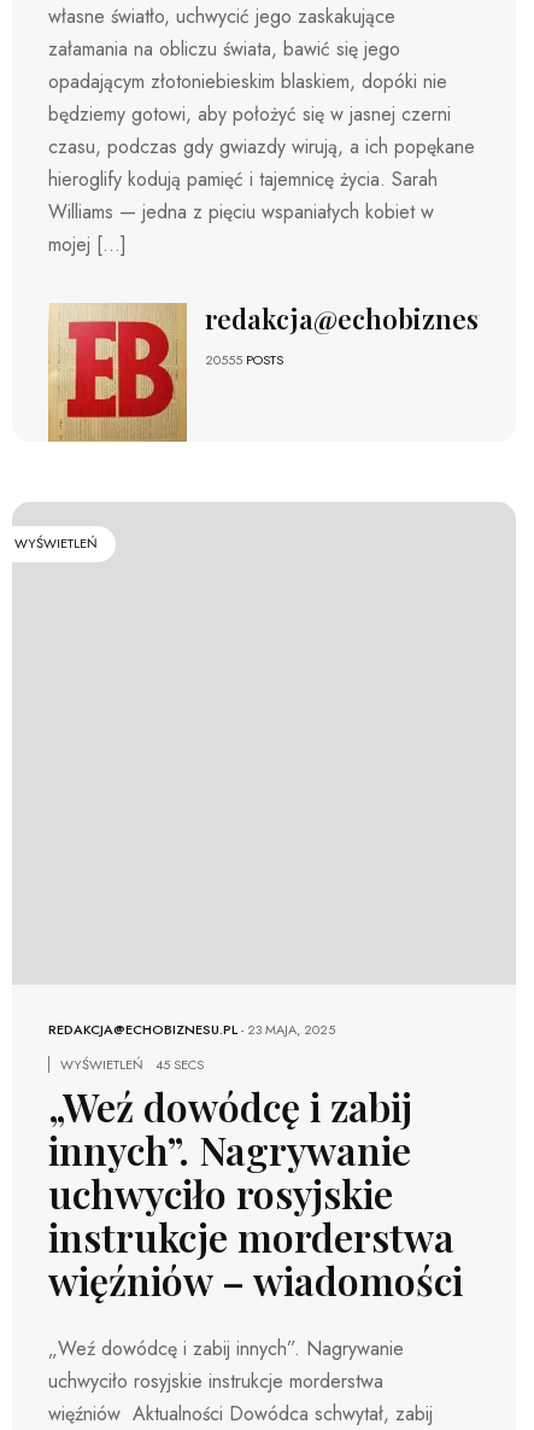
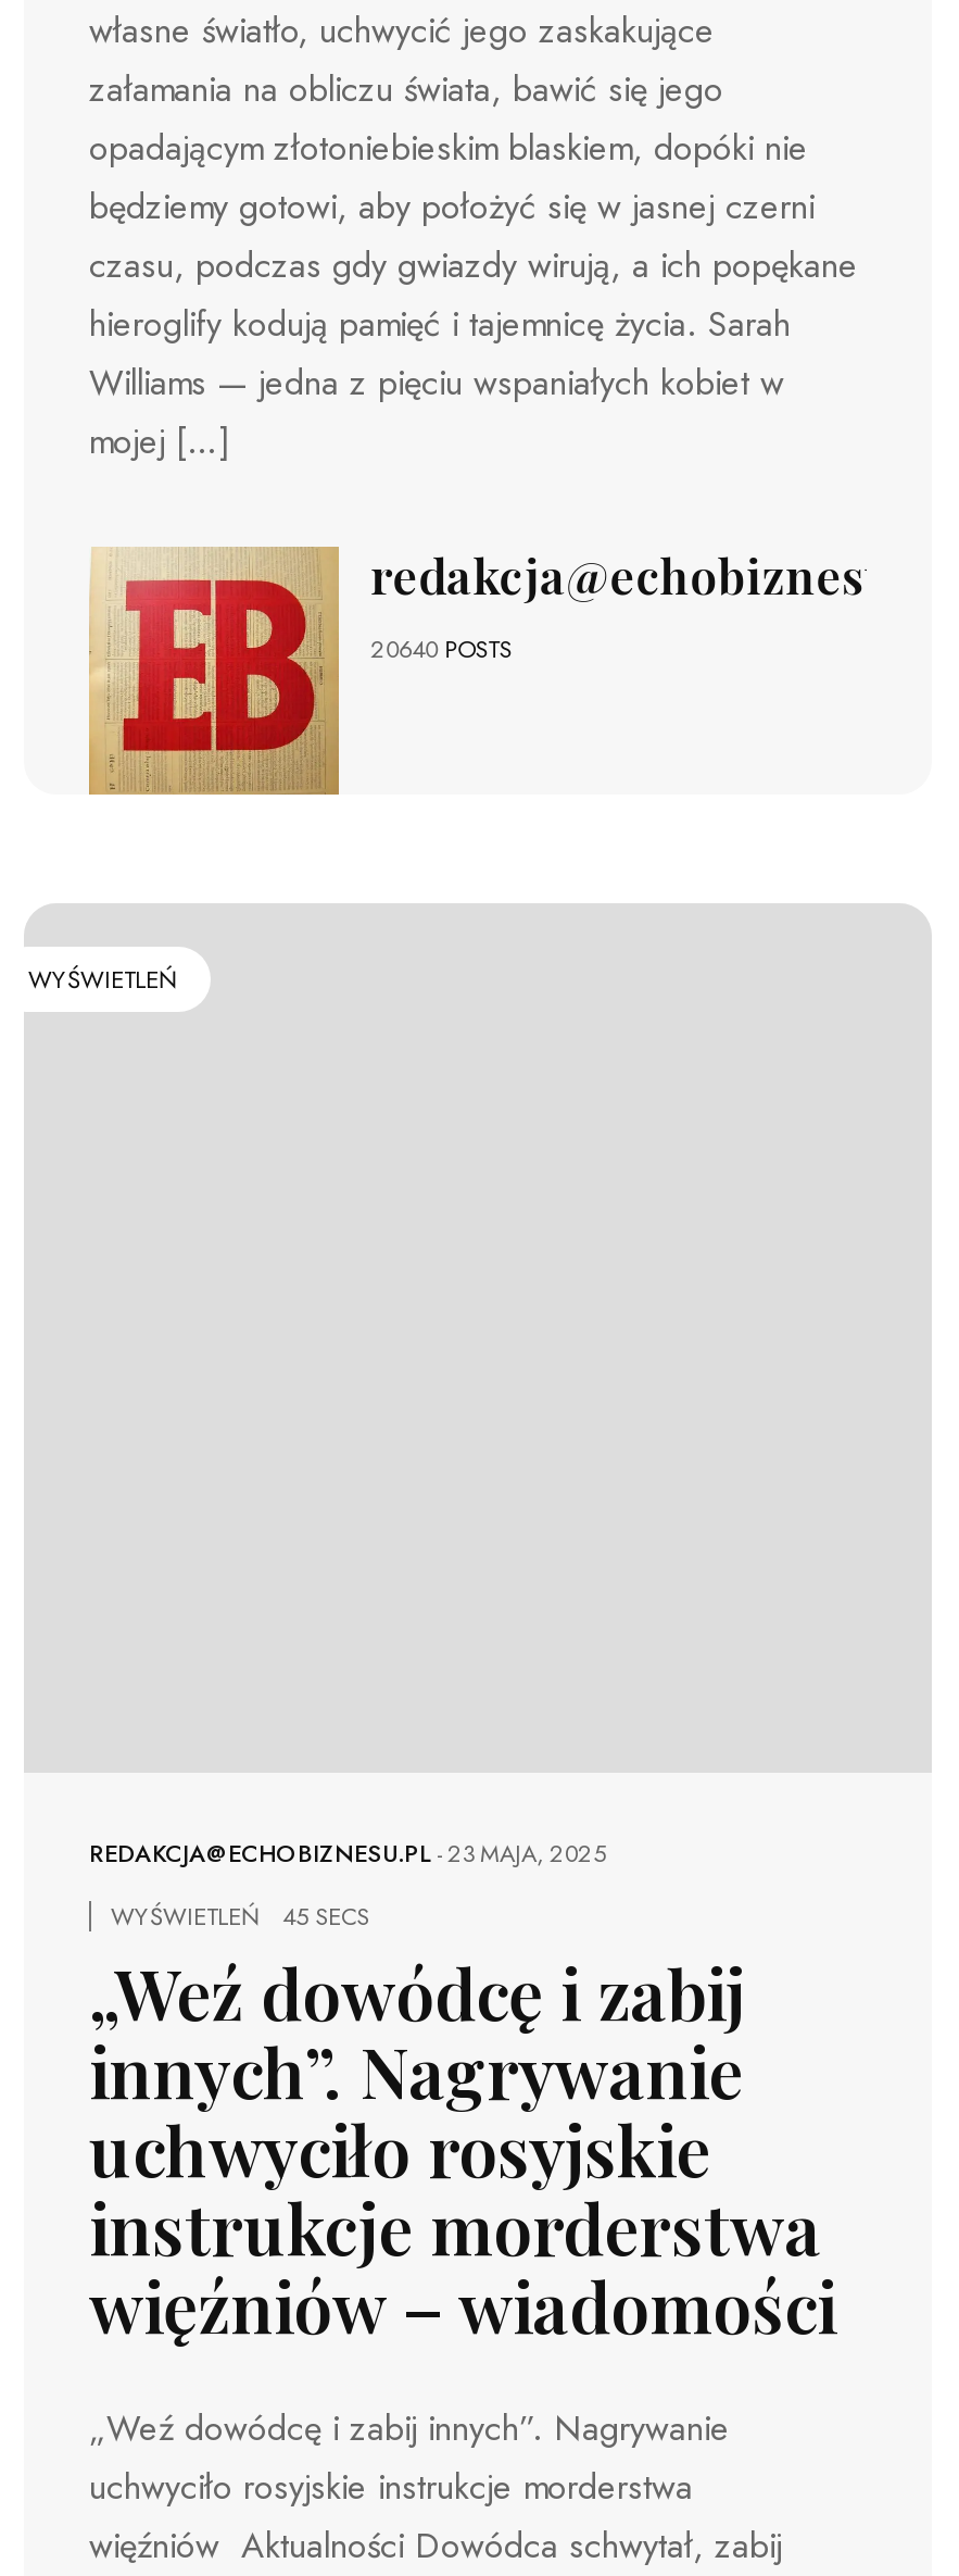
[204,350,283,369] 20555 POSTS -> [371,631,512,665] 20640 POSTS

